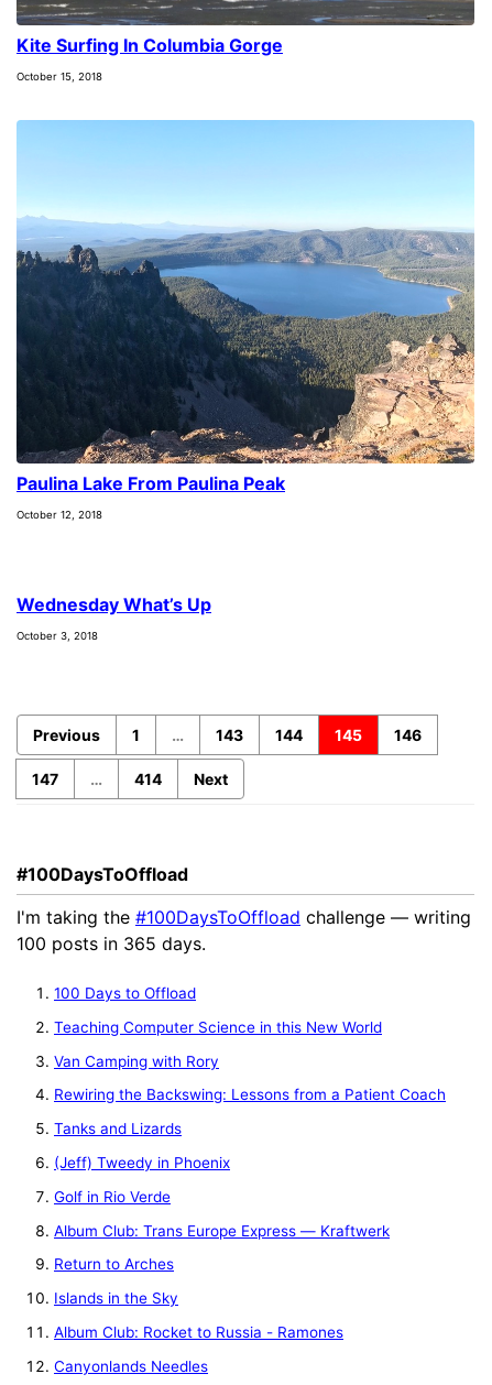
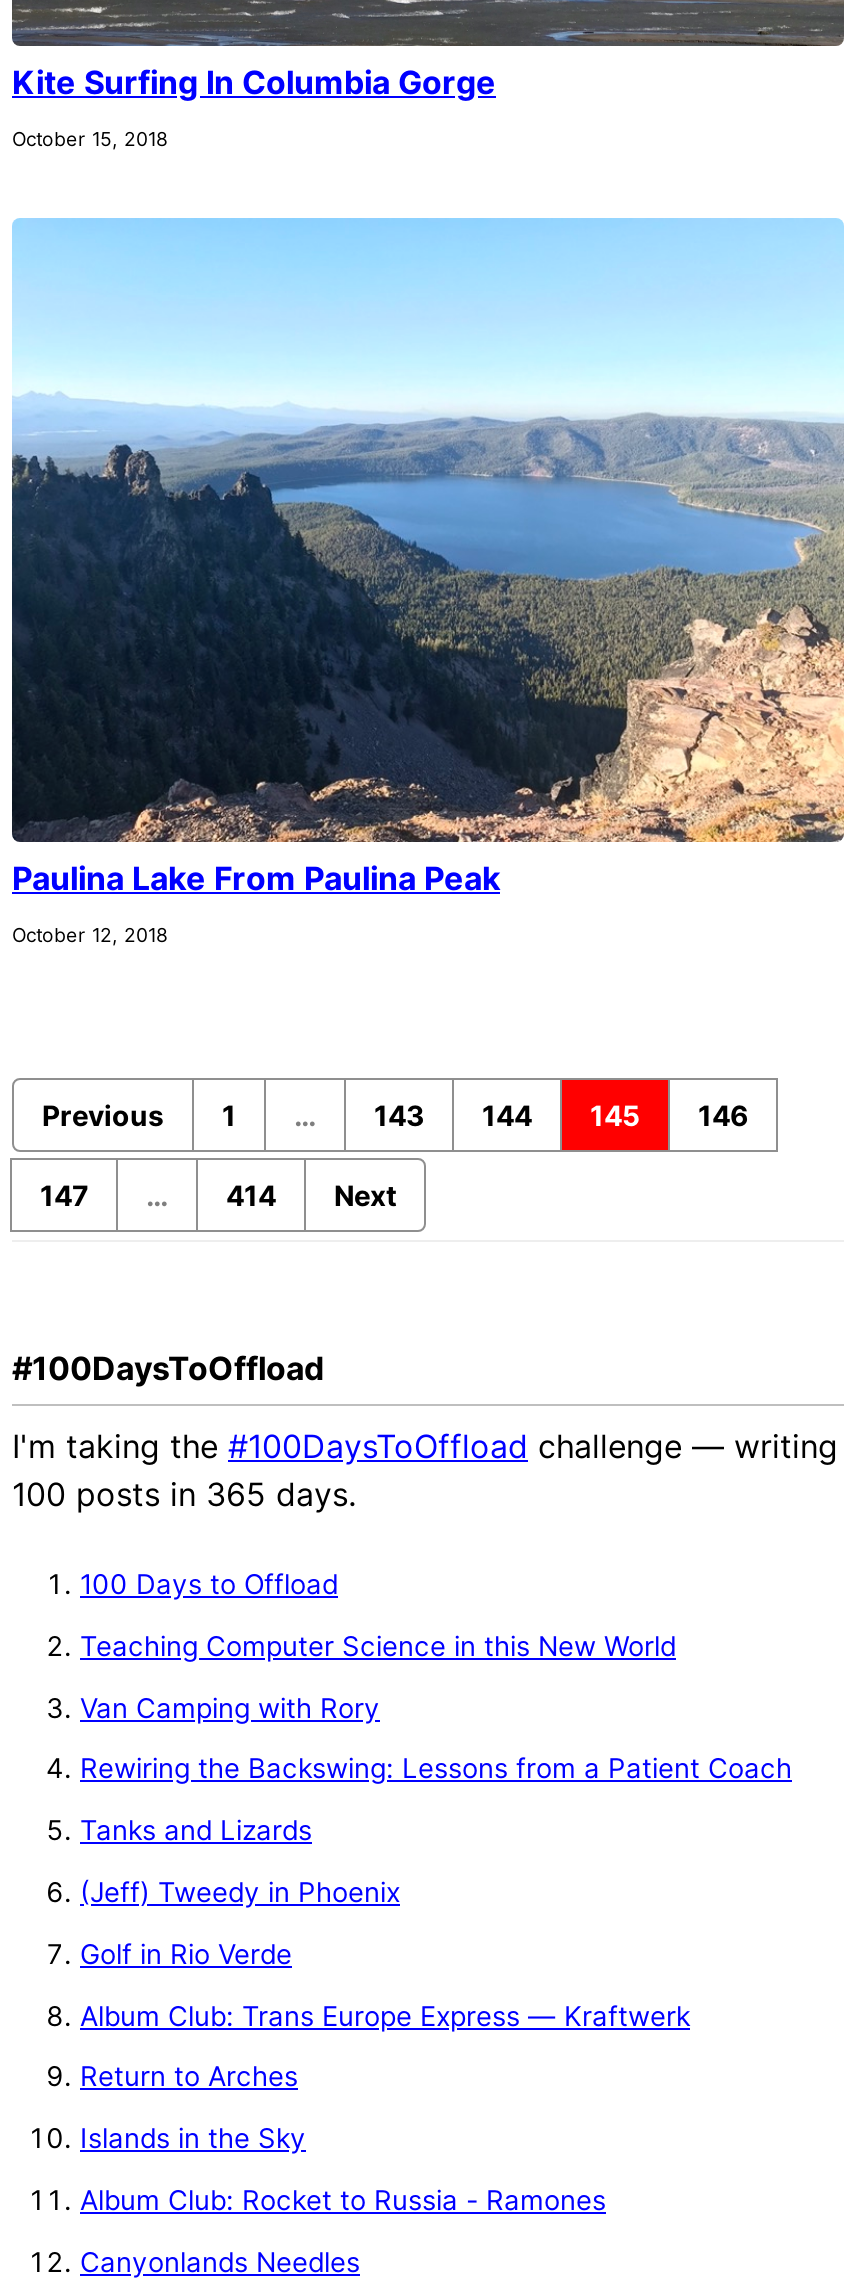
[17,593,211,641] Wednesday What’s Up | October 3, 2018 -> none

